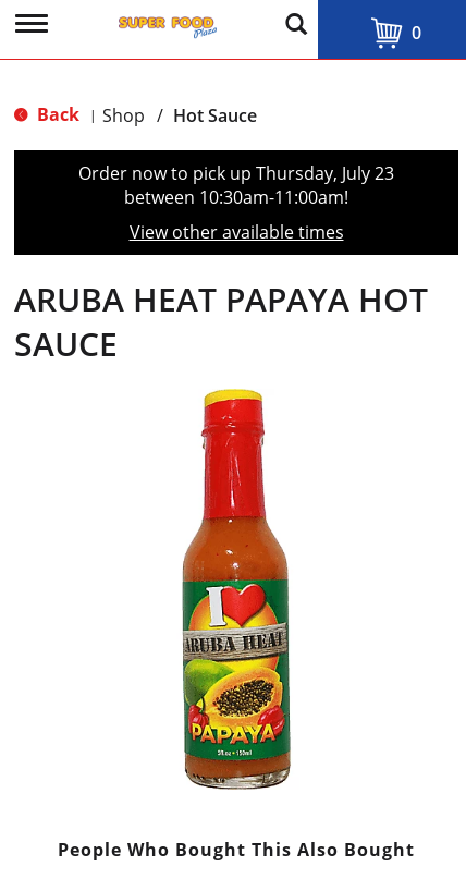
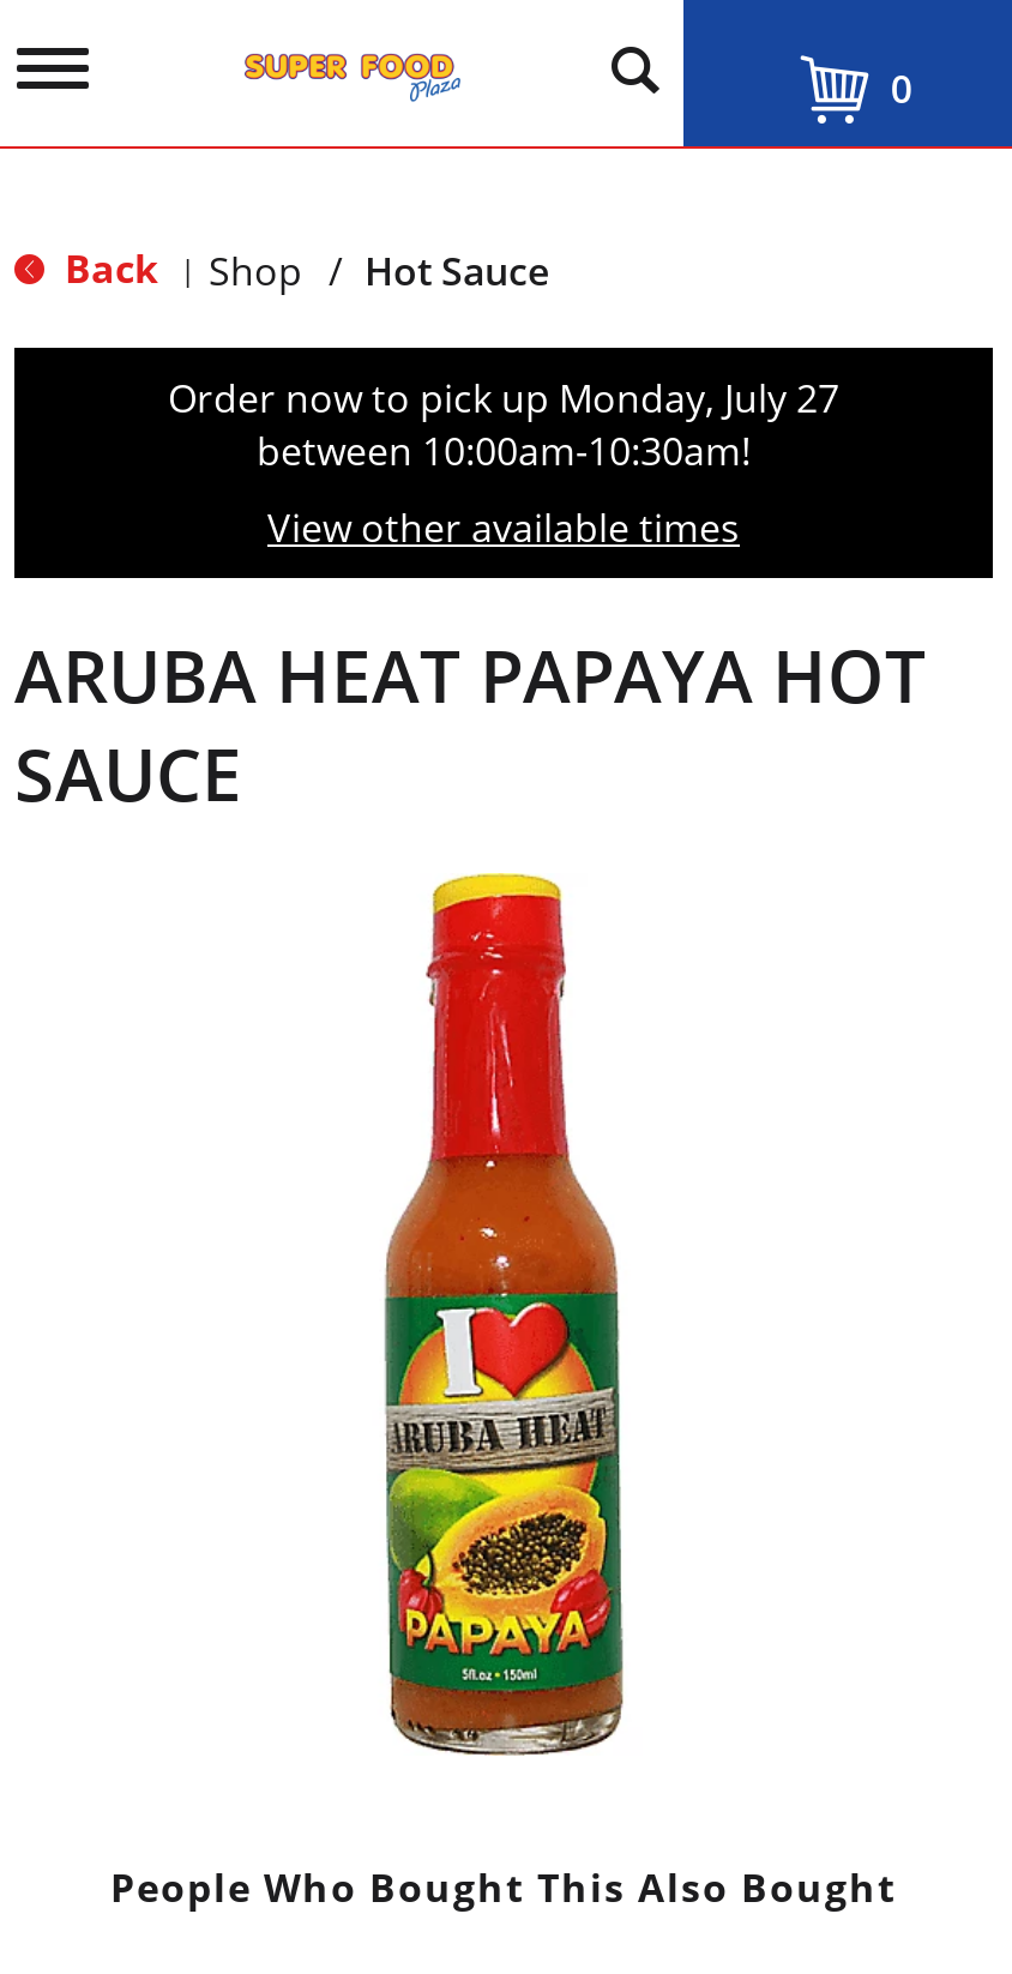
[78,161,394,185] Order now to pick up Thursday, July 23 -> [168,372,839,425] Order now to pick up Monday, July 27
[124,185,348,209] between 10:30am-11:00am! -> [257,425,751,477] between 10:00am-10:30am!

